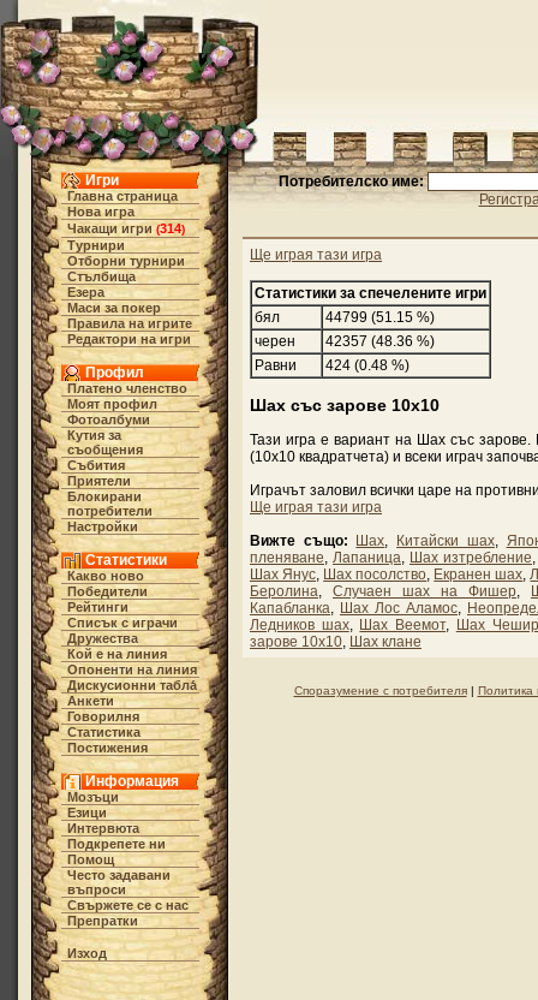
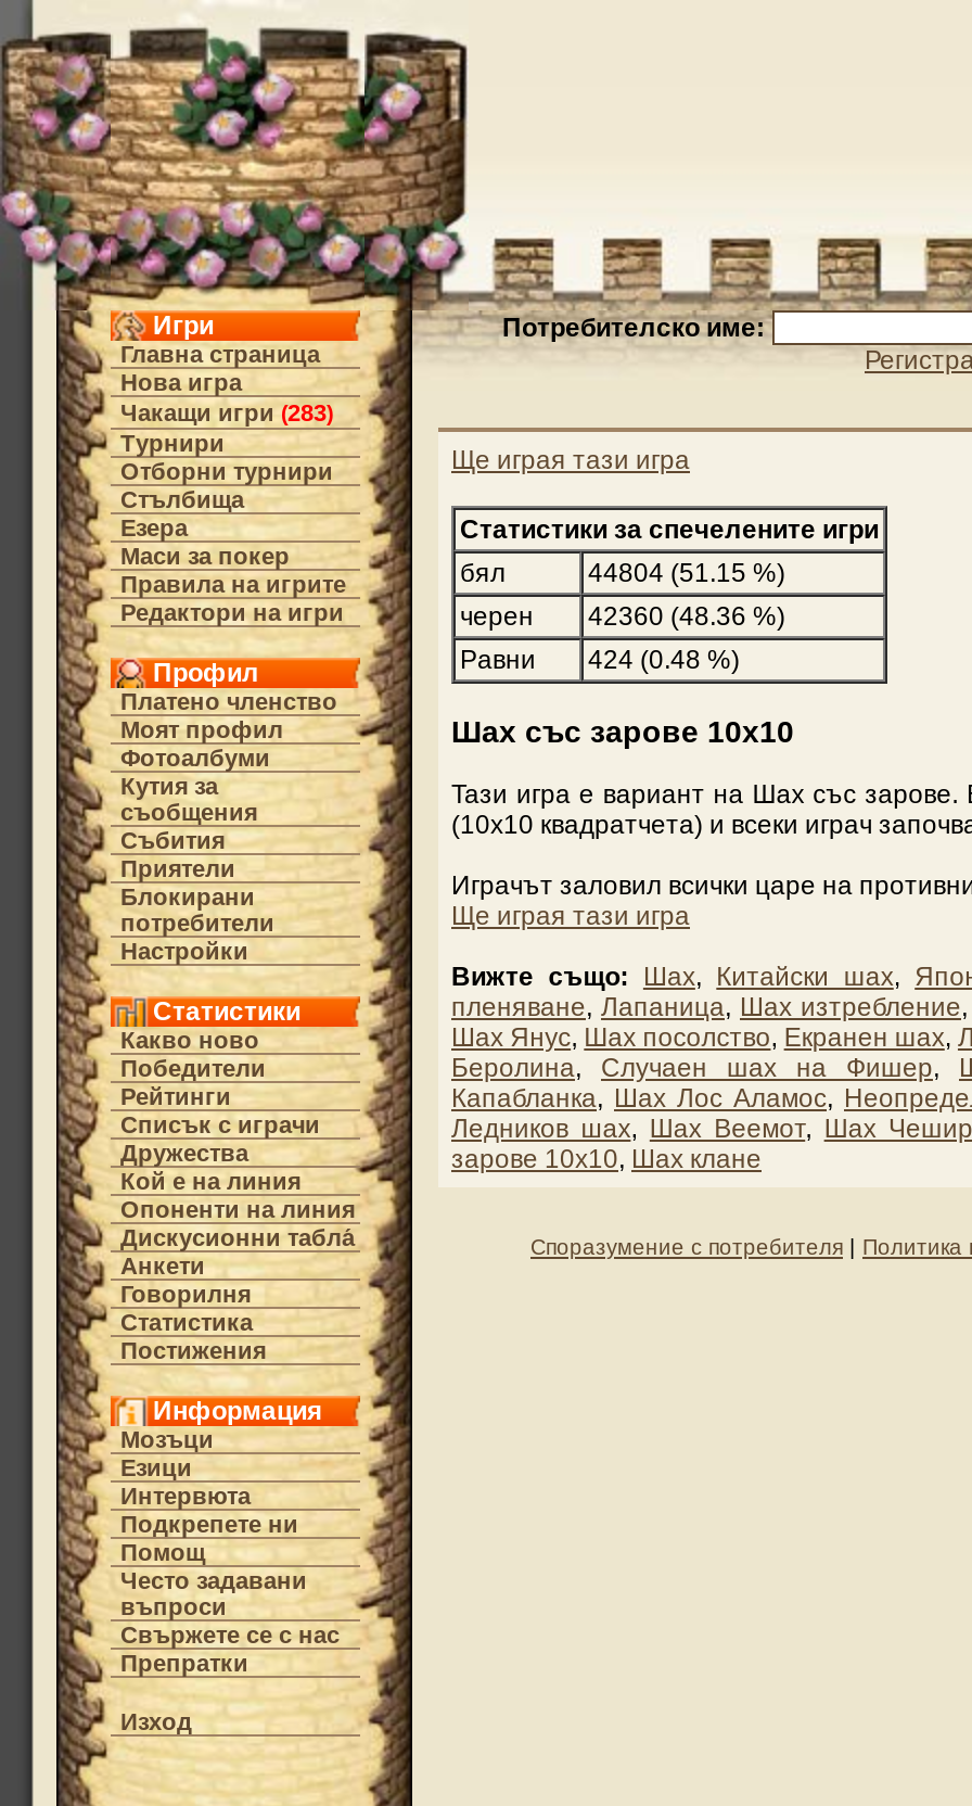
[67,221,184,236] Чакащи игри (314) -> [120,399,333,425] Чакащи игри (283)
[325,309,435,326] 44799 (51.15 %) -> [588,558,785,588] 44804 (51.15 %)
[255,333,435,350] черен 42357 (48.36 %) -> [460,601,785,632] черен 42360 (48.36 %)

